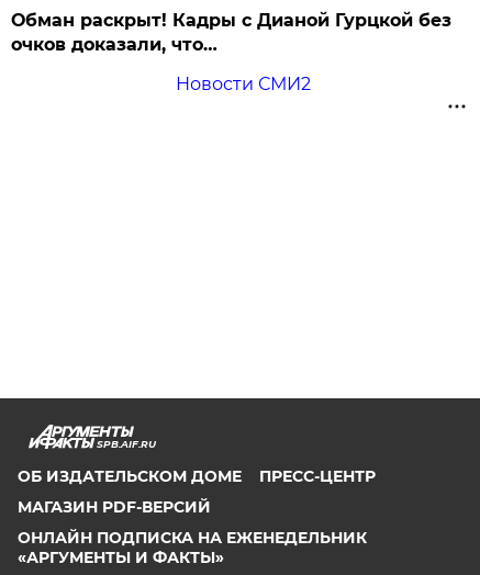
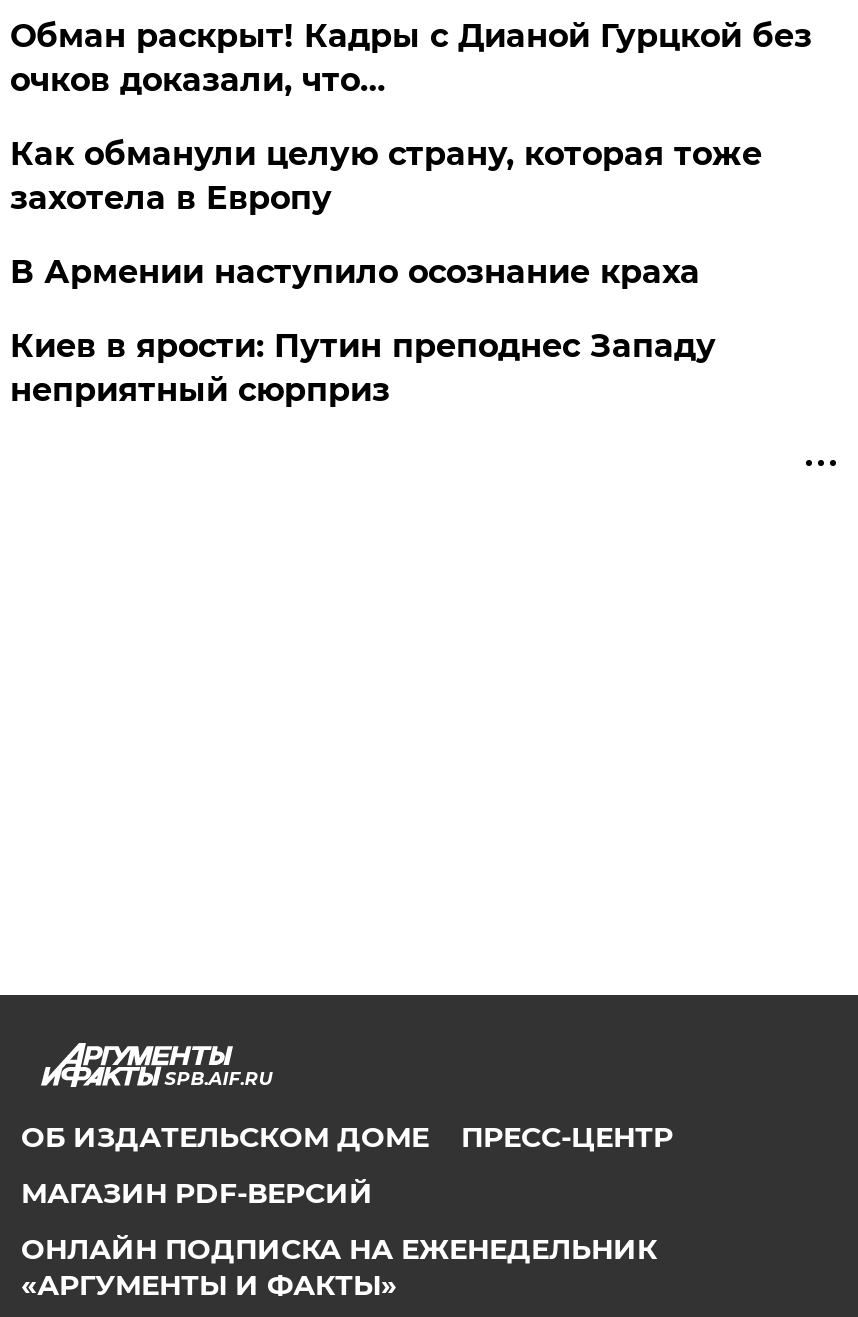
[175,73,311,94] Новости СМИ2 -> [10,135,762,409] Как обманули целую страну, которая тоже | захотела в Европу | В Армении наступило осознание краха | Киев в ярости: Путин преподнес Западу | неприятный сюрприз

